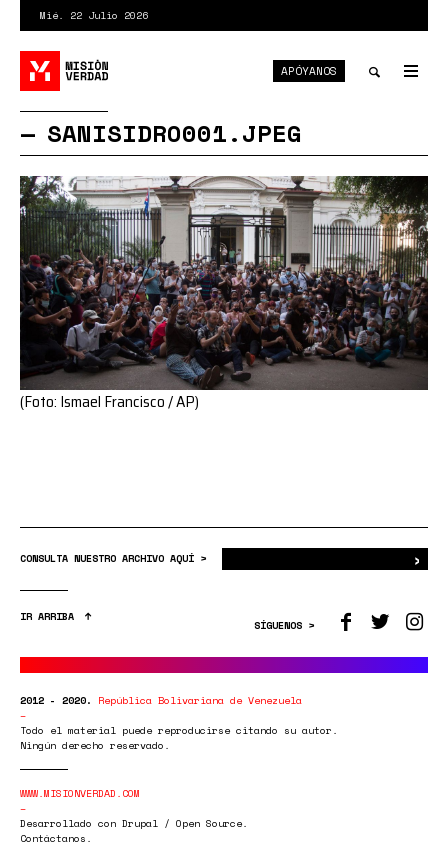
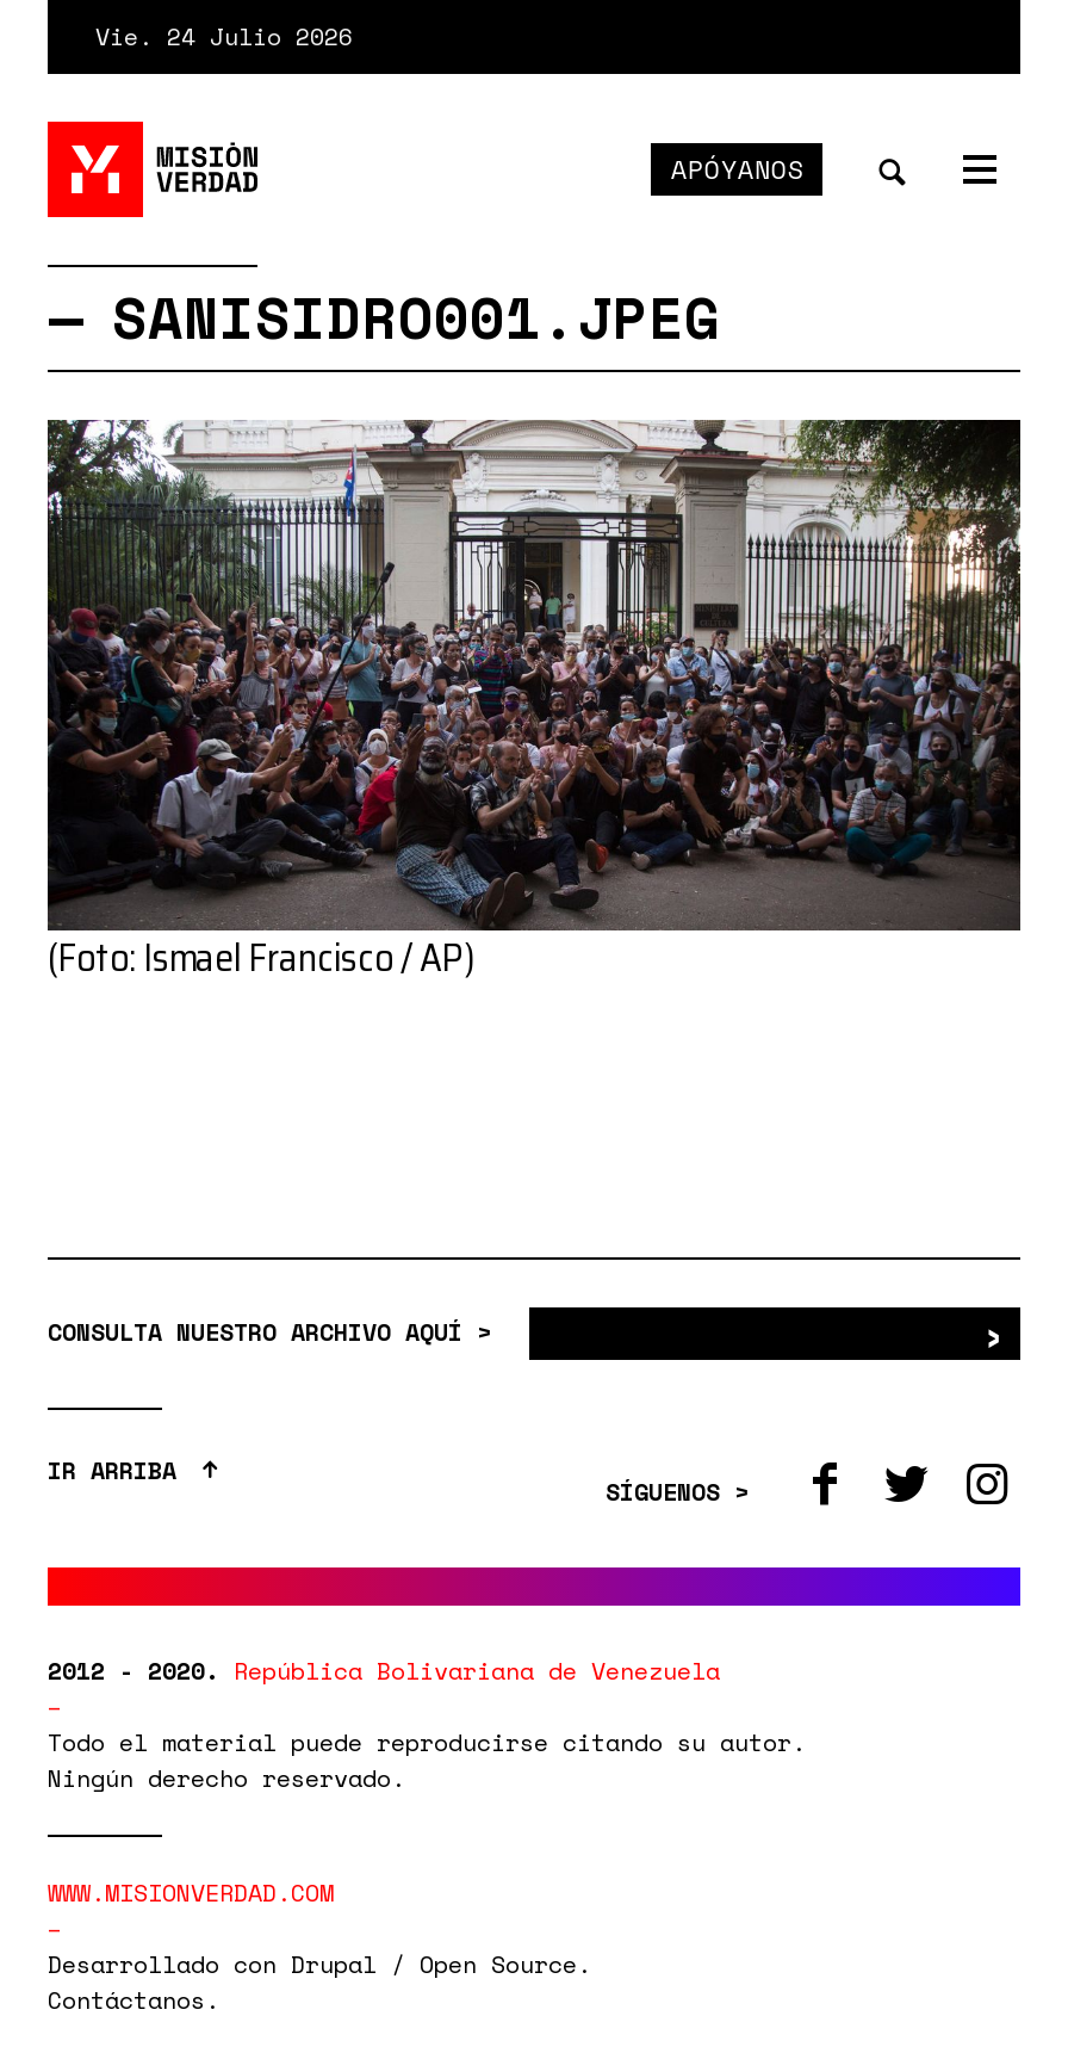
[40,8,148,23] Mié. 22 Julio 2026 -> [95,19,353,55] Vie. 24 Julio 2026

